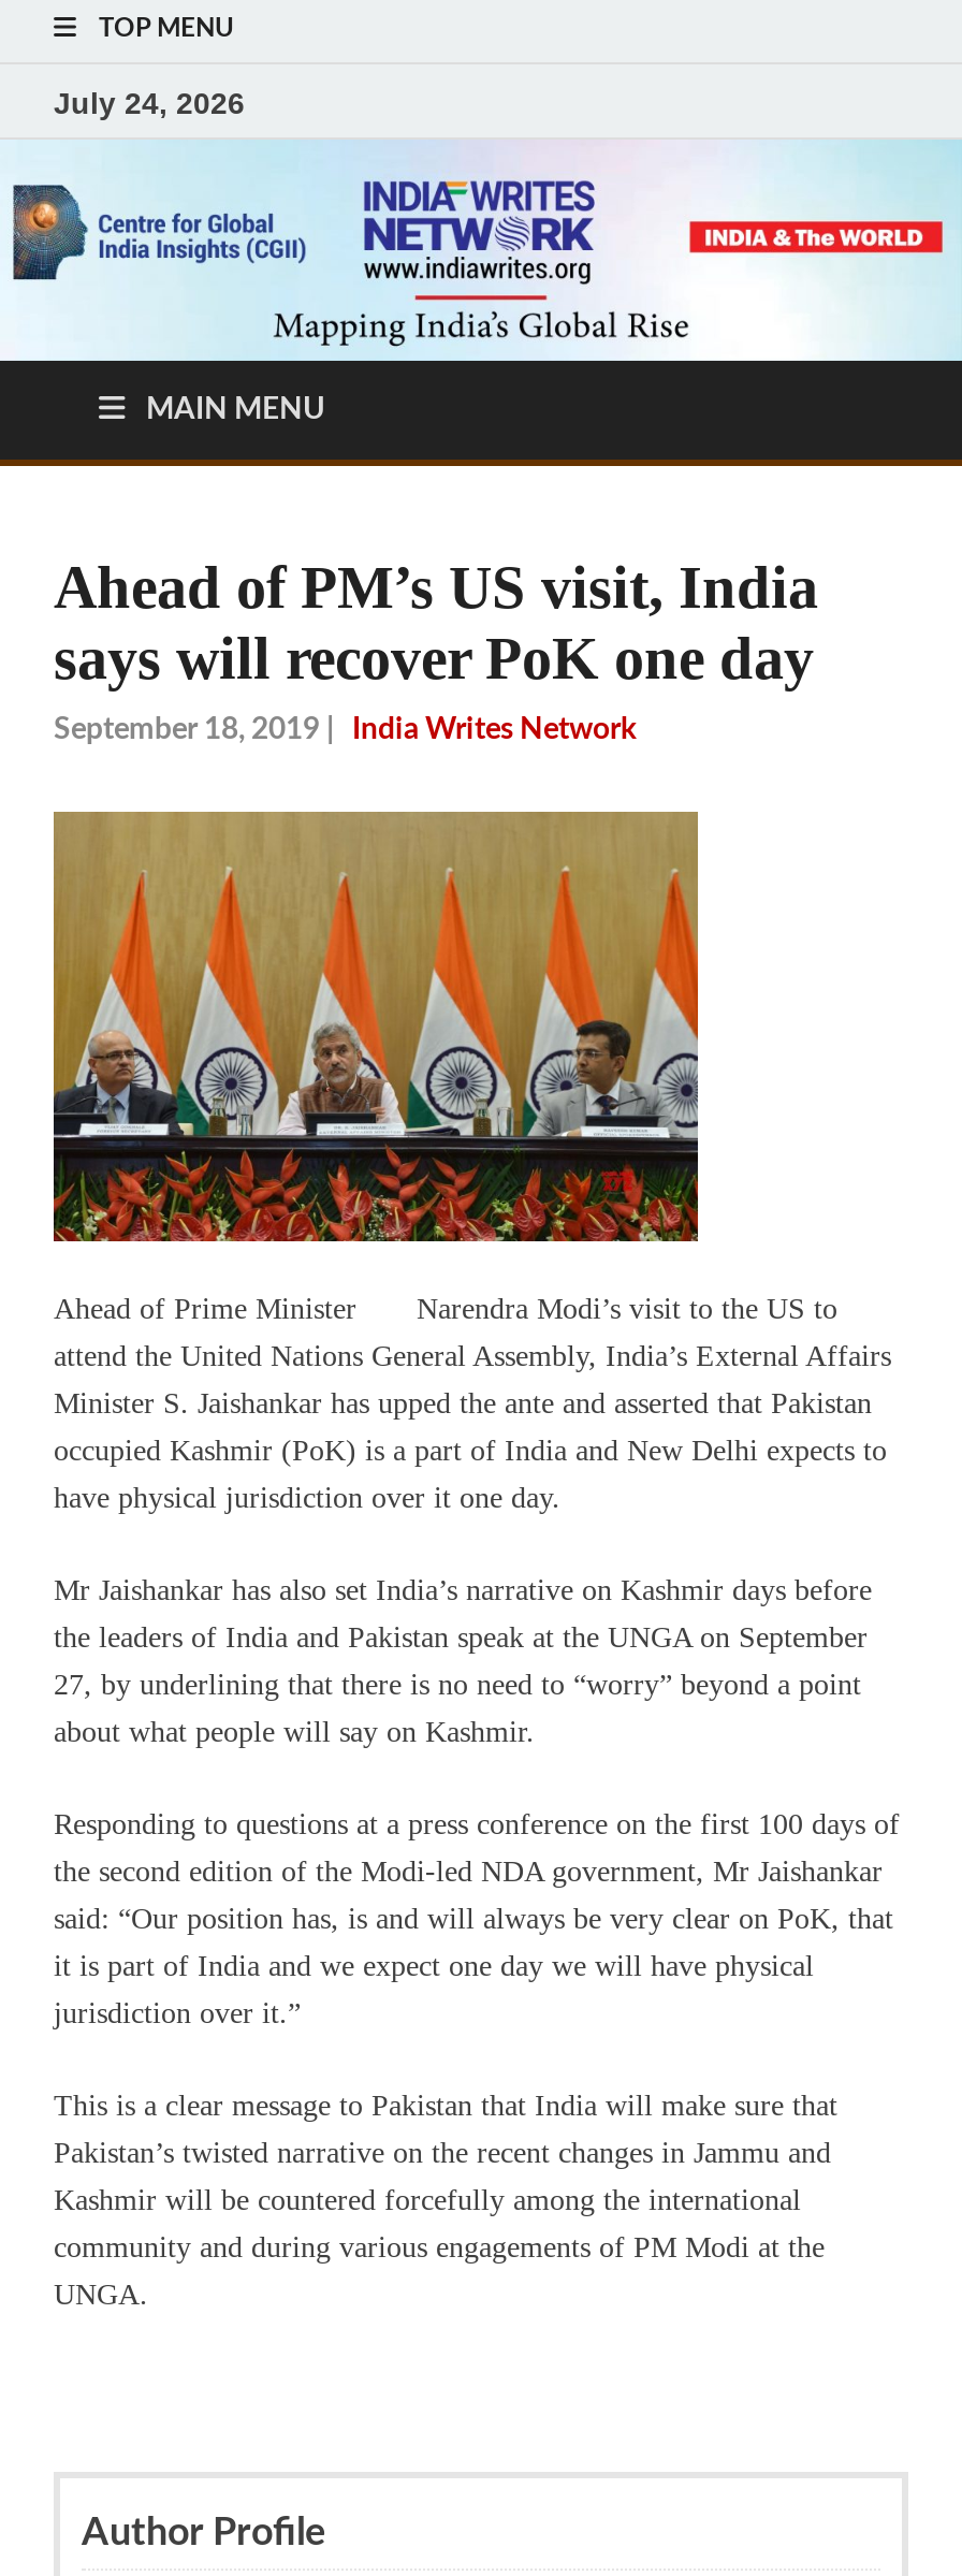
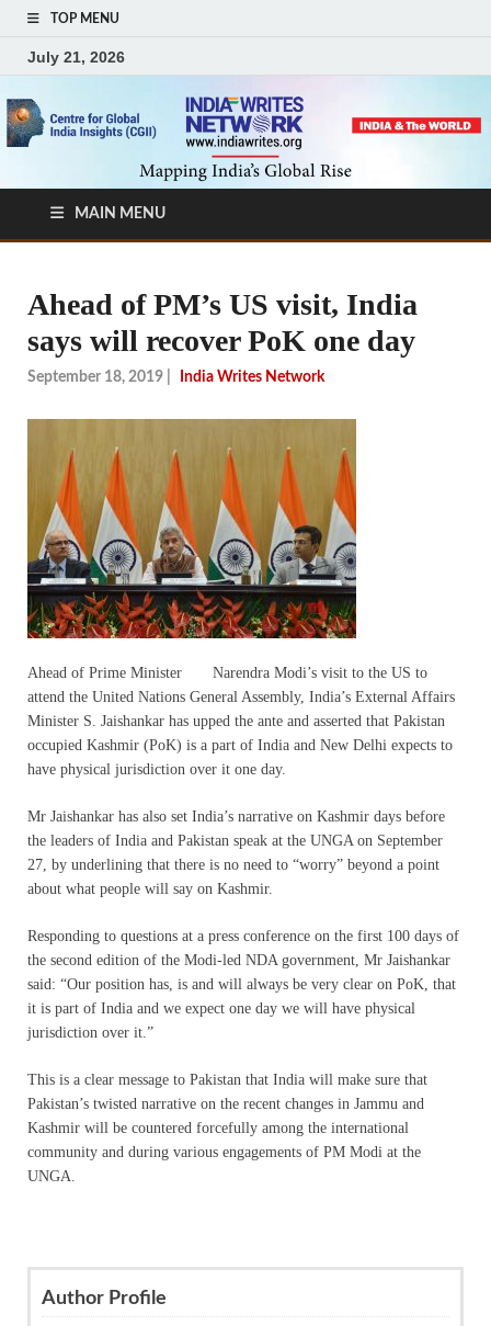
[54,85,245,119] July 24, 2026 -> [27,48,125,65] July 21, 2026

